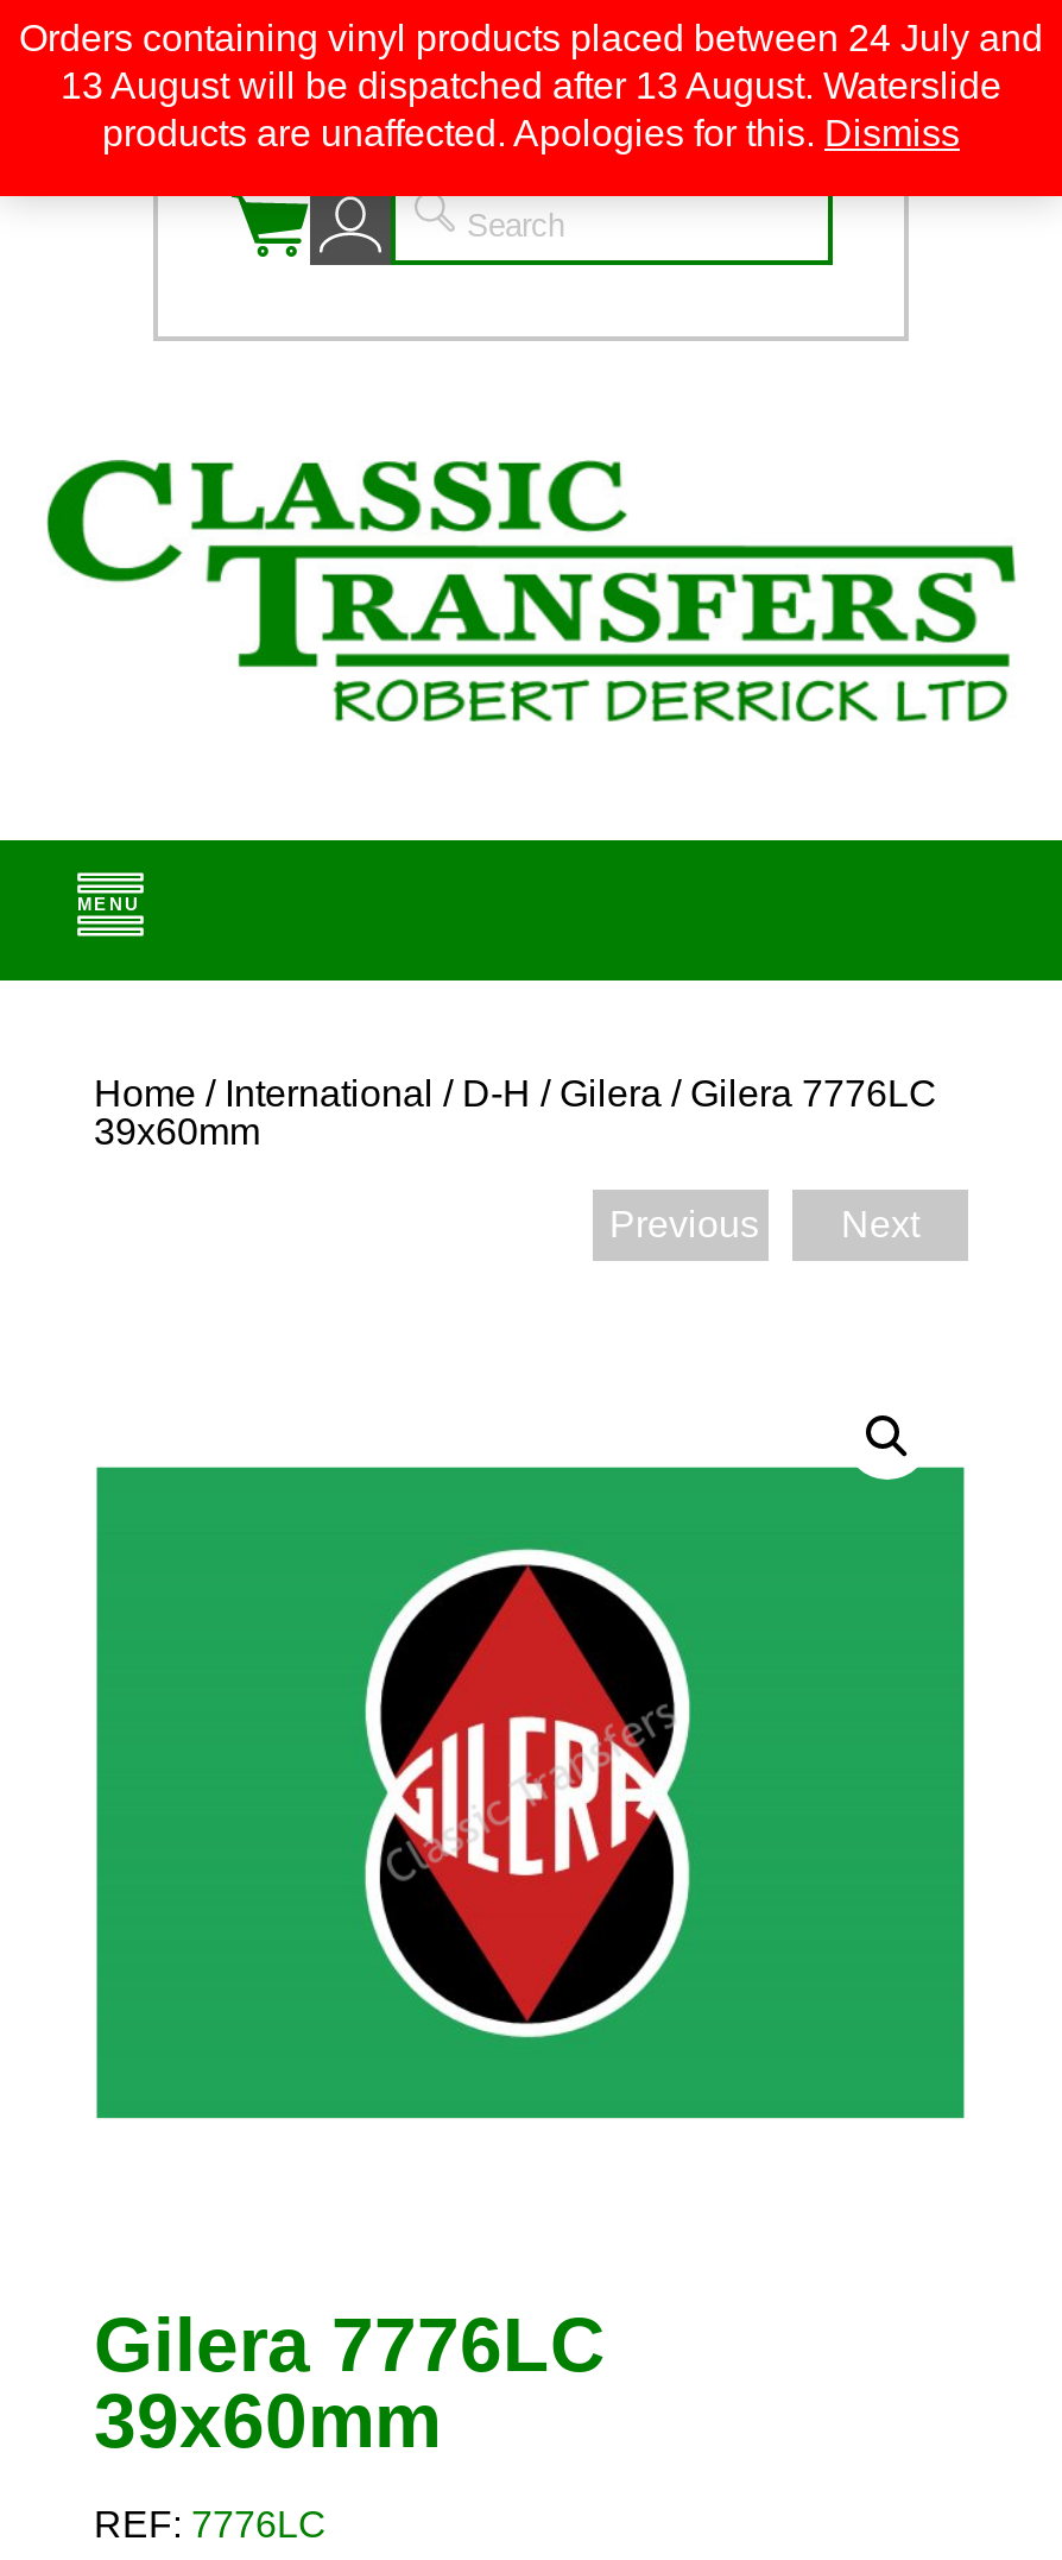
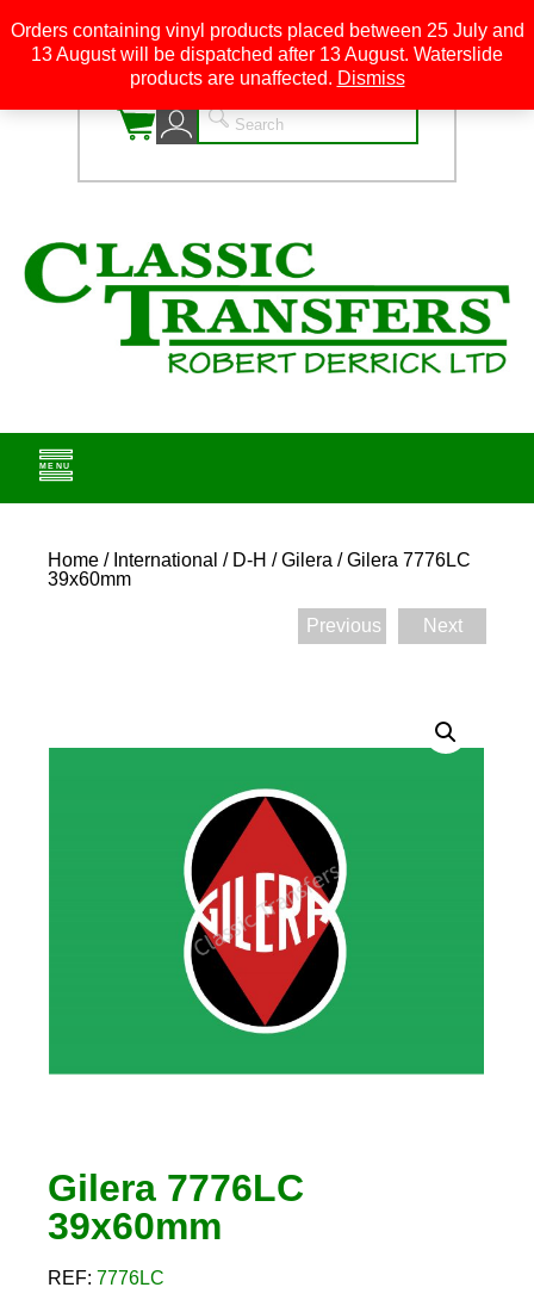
[19,18,1043,58] Orders containing vinyl products placed between 24 July and -> [10,20,524,41] Orders containing vinyl products placed between 25 July and
[102,113,960,153] products are unaffected. Apologies for this. Dismiss -> [129,68,405,88] products are unaffected. Dismiss

